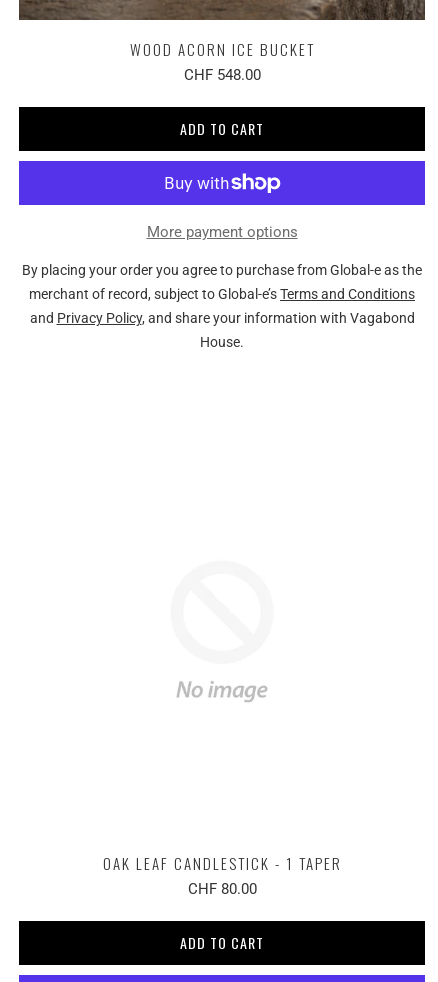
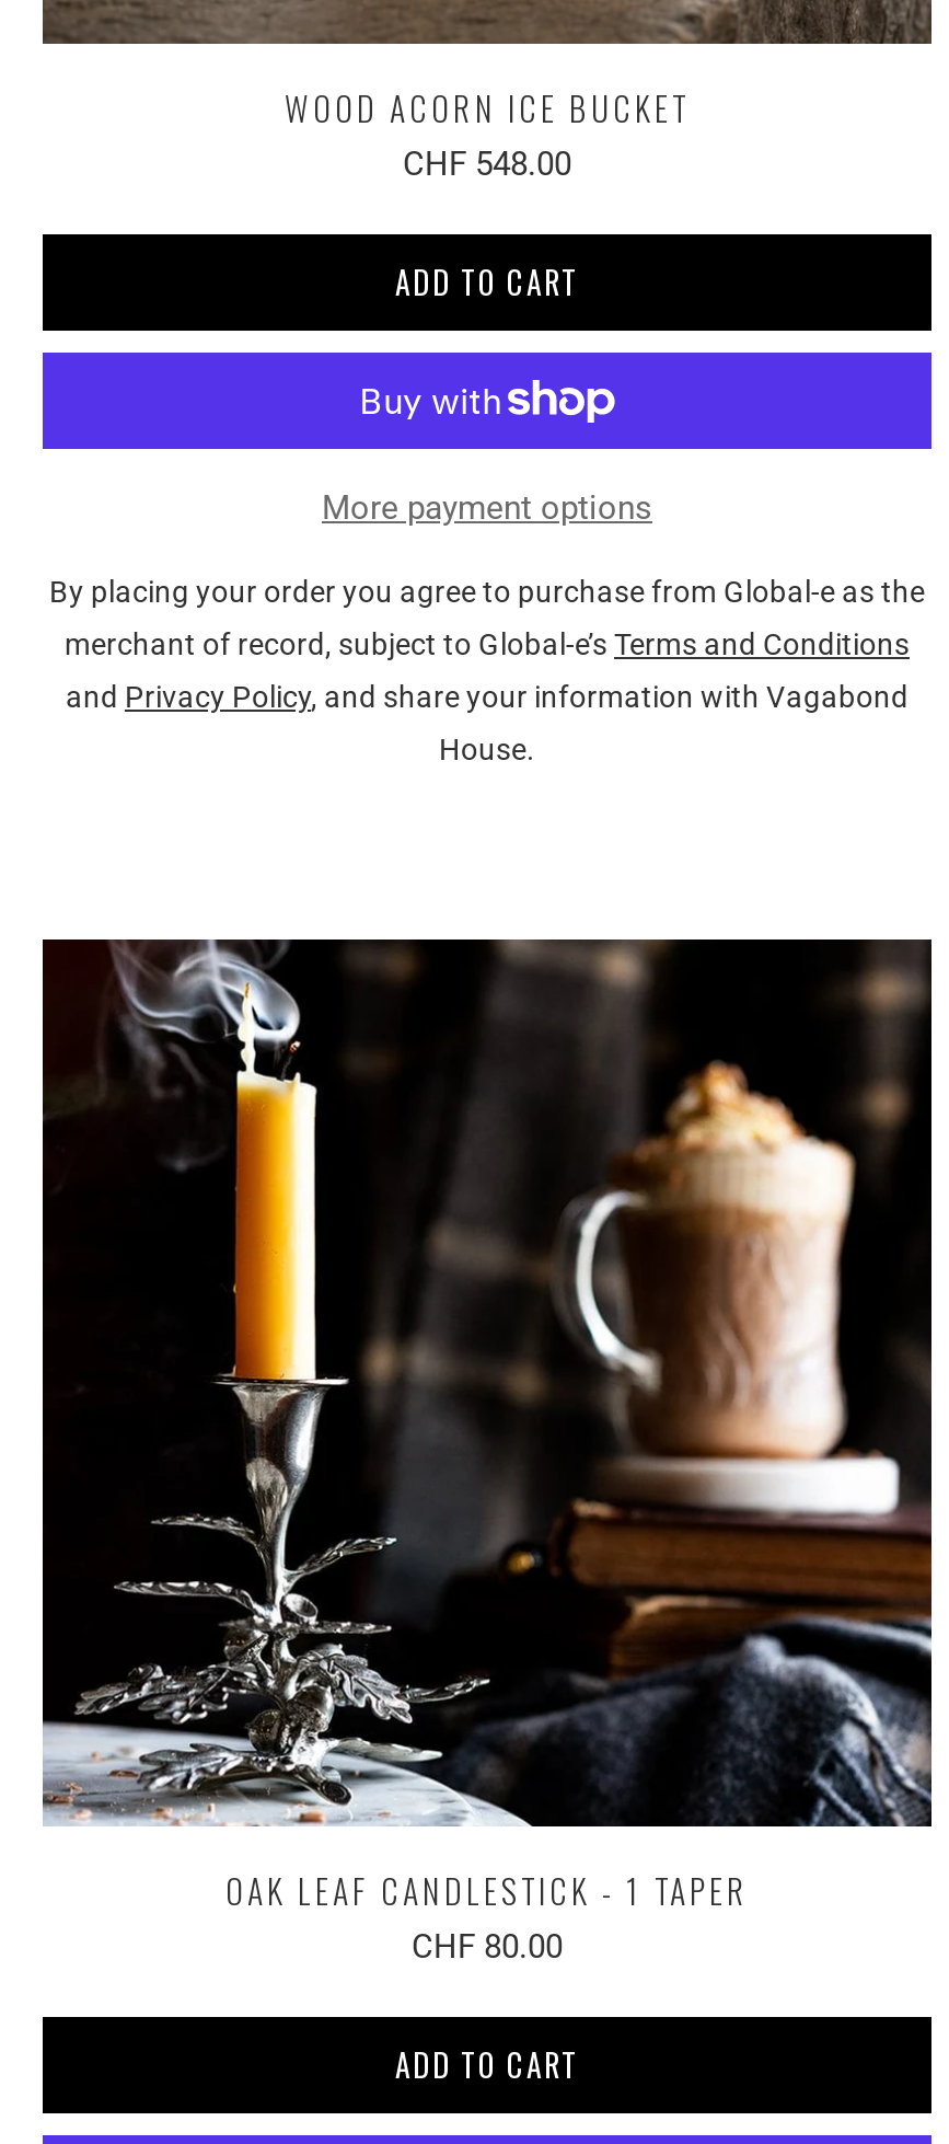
none -> [40,937,934,1829] [image]

